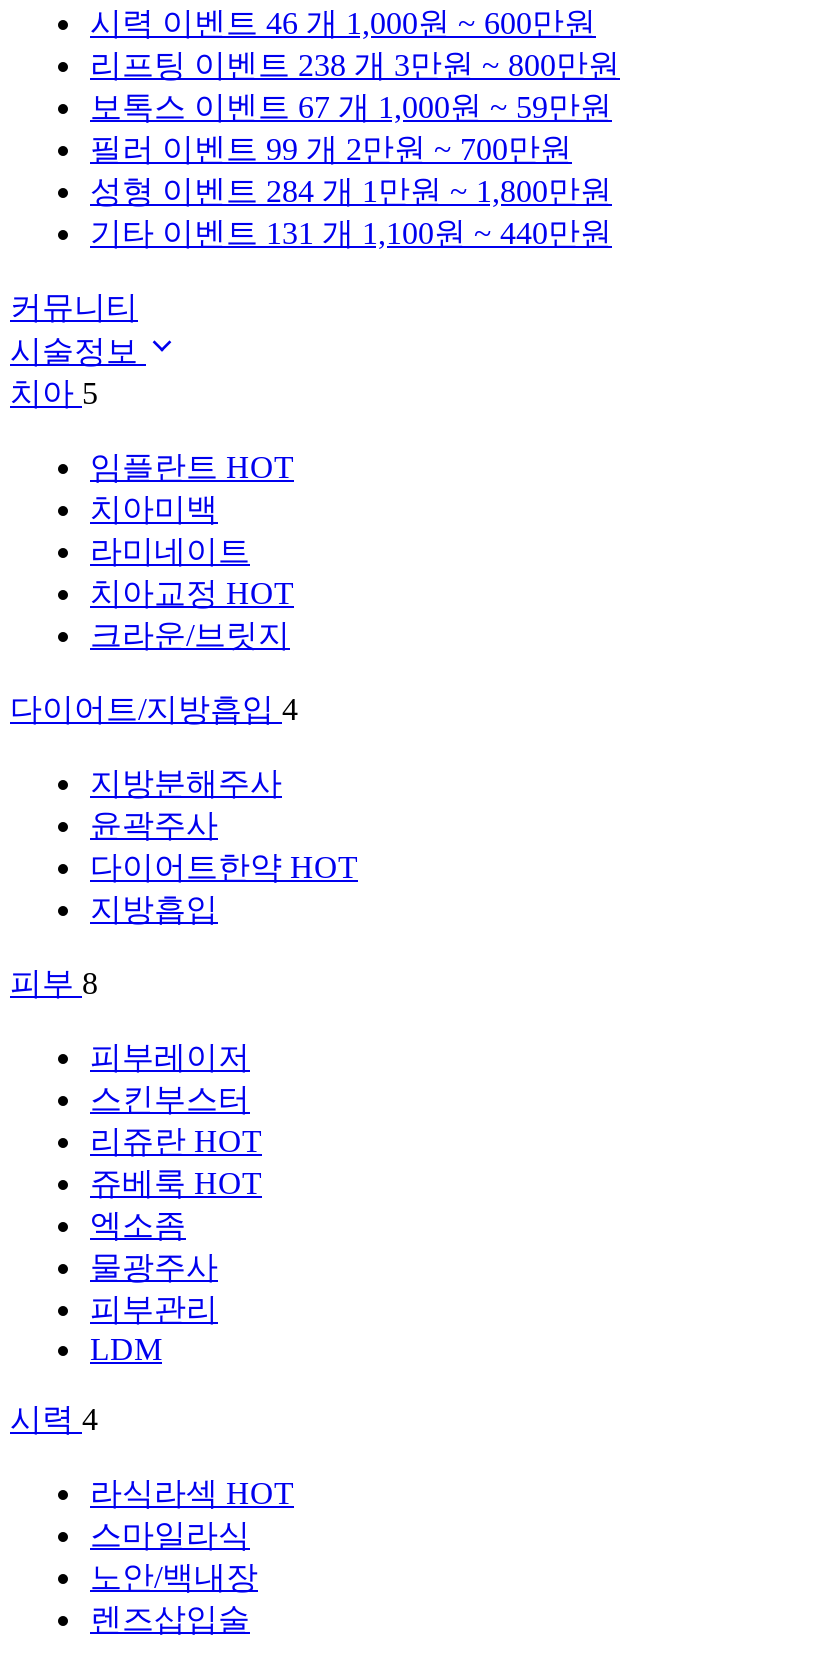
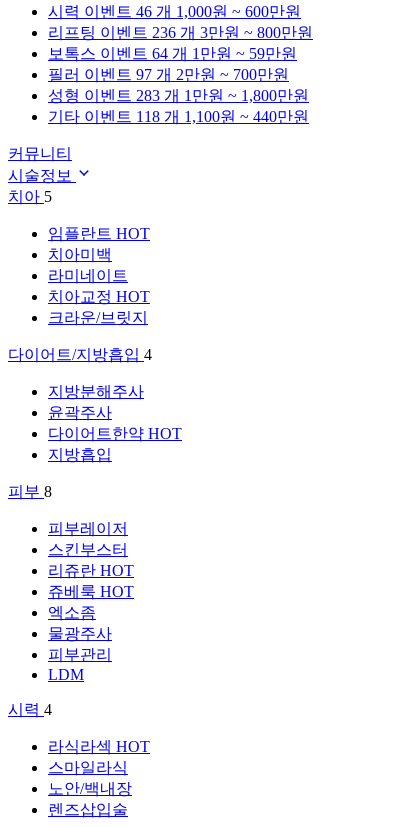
[90,48,620,82] 리프팅 이벤트 238 개 3만원 ~ 800만원 -> [48,24,313,41] 리프팅 이벤트 236 개 3만원 ~ 800만원
[90,90,612,124] 보톡스 이벤트 67 개 1,000원 ~ 59만원 -> [48,45,297,62] 보톡스 이벤트 64 개 1만원 ~ 59만원
[90,132,572,166] 필러 이벤트 99 개 2만원 ~ 700만원 -> [48,66,289,83] 필러 이벤트 97 개 2만원 ~ 700만원
[90,174,612,208] 성형 이벤트 284 개 1만원 ~ 1,800만원 -> [48,87,309,104] 성형 이벤트 283 개 1만원 ~ 1,800만원
[90,216,612,250] 기타 이벤트 131 개 1,100원 ~ 440만원 -> [48,108,309,125] 기타 이벤트 118 개 1,100원 ~ 440만원

